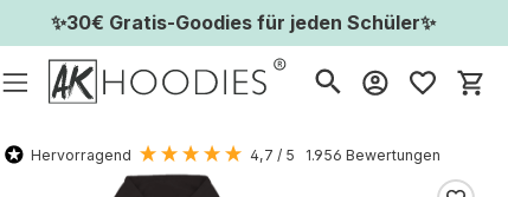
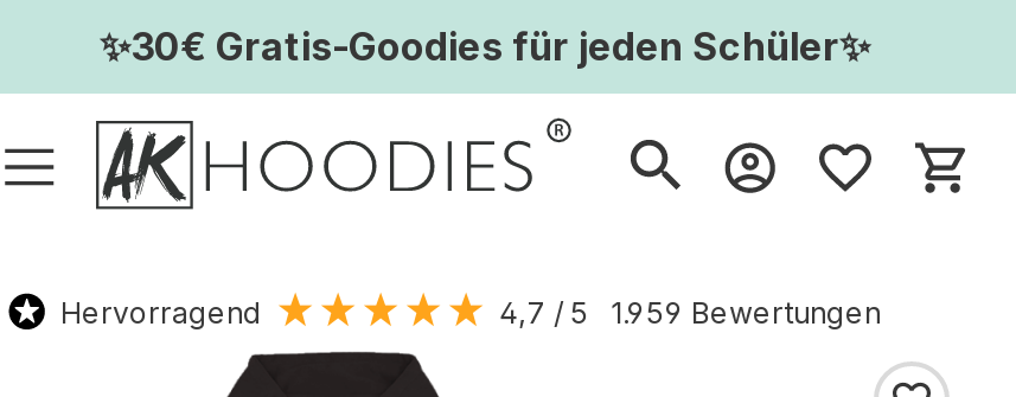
[250,146,441,164] 4,7 / 5 1.956 Bewertungen -> [499,294,881,330] 4,7 / 5 1.959 Bewertungen

